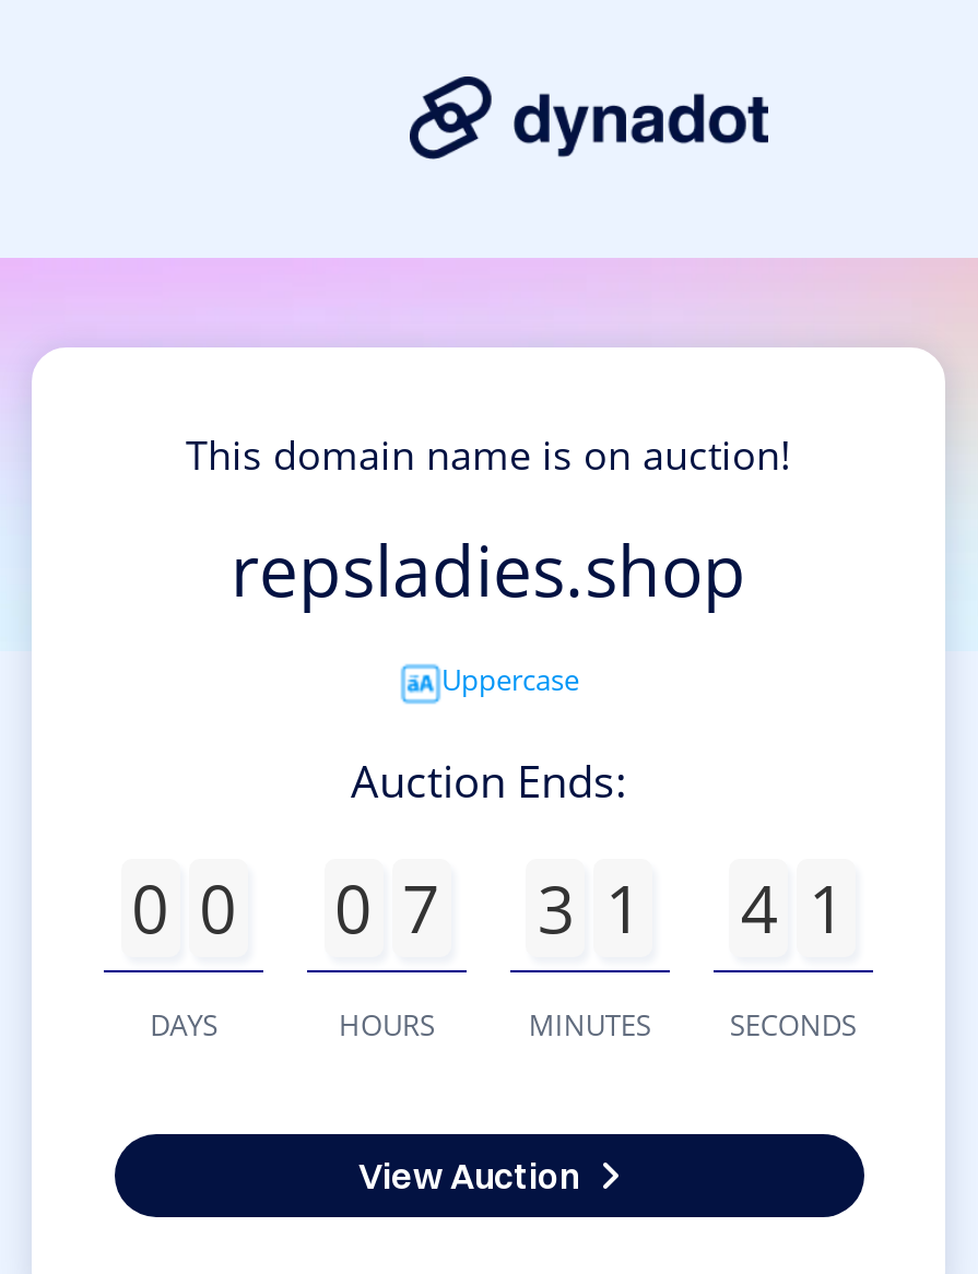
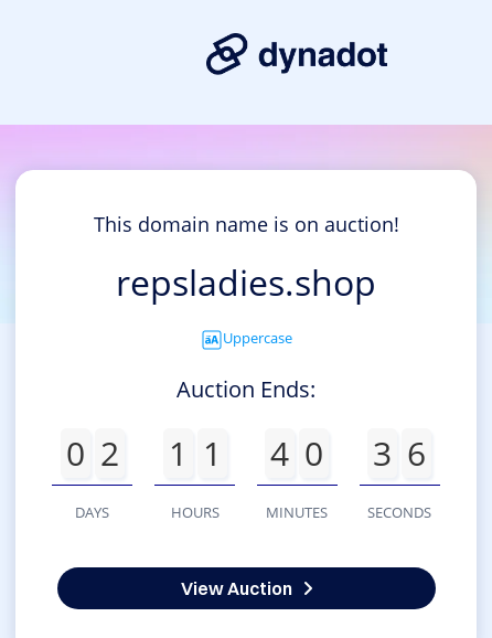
[131,863,236,953] 0 0 -> [66,430,119,476] 0 2
[334,863,439,953] 0 7 -> [168,430,221,476] 1 1
[537,863,642,953] 3 1 -> [271,430,324,476] 4 0
[740,863,845,953] 4 1 -> [373,430,426,476] 3 6

